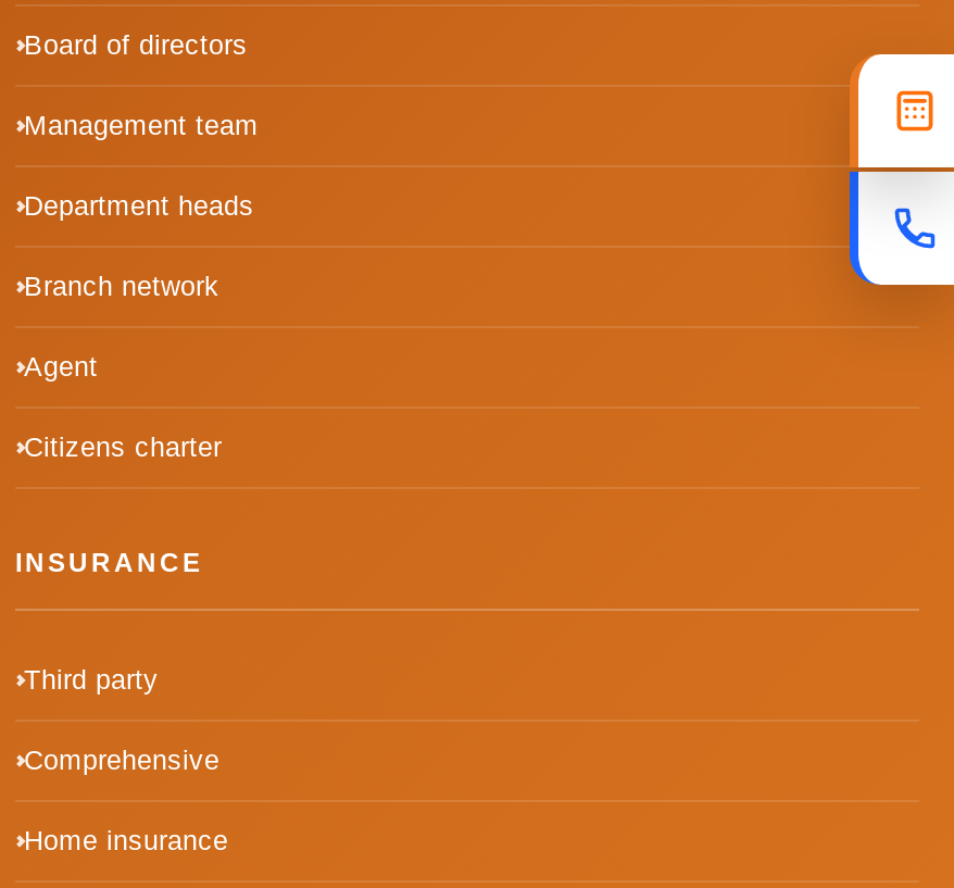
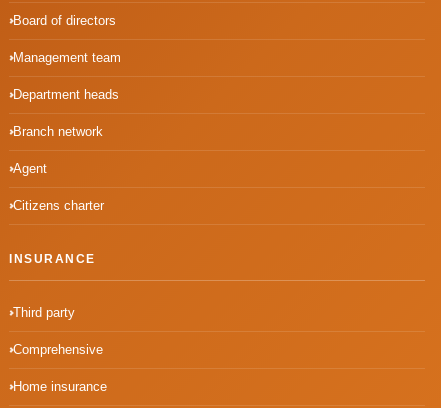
[848,52,947,287] [image] -> none

